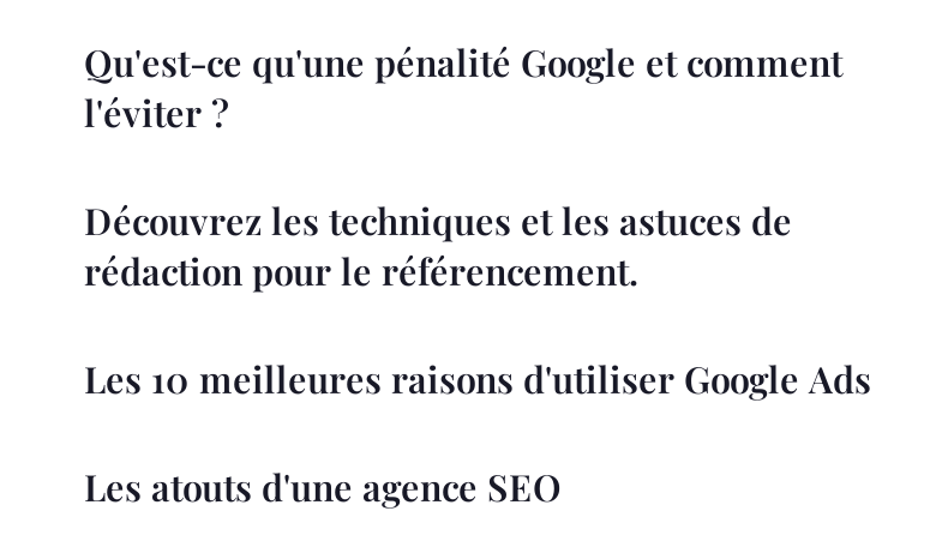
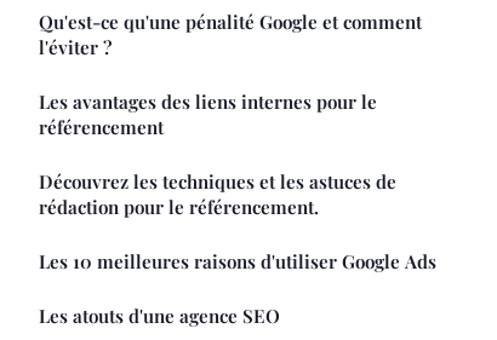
none -> [39,90,377,139] Les avantages des liens internes pour le | référencement

